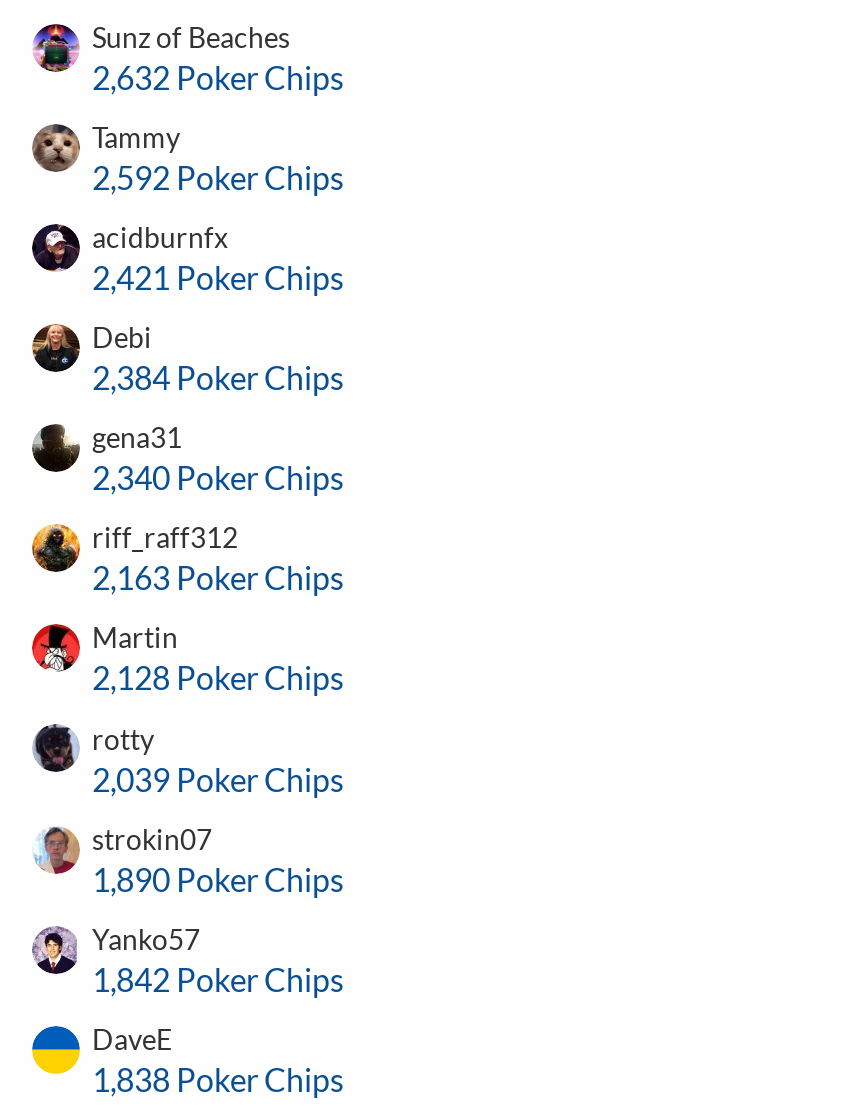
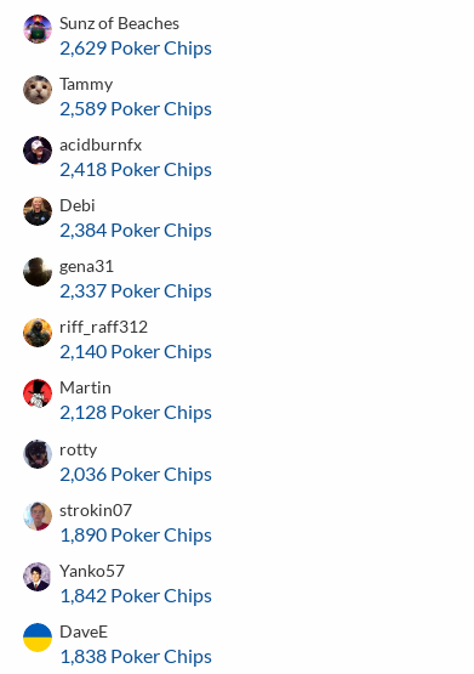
[92,57,344,95] 2,632 Poker Chips -> [59,35,212,58] 2,629 Poker Chips
[92,158,344,196] 2,592 Poker Chips -> [59,96,212,119] 2,589 Poker Chips
[92,258,344,296] 2,421 Poker Chips -> [59,157,212,180] 2,418 Poker Chips
[92,458,344,496] 2,340 Poker Chips -> [59,278,212,301] 2,337 Poker Chips
[92,558,344,596] 2,163 Poker Chips -> [59,339,212,362] 2,140 Poker Chips
[92,759,344,797] 2,039 Poker Chips -> [59,461,212,484] 2,036 Poker Chips

